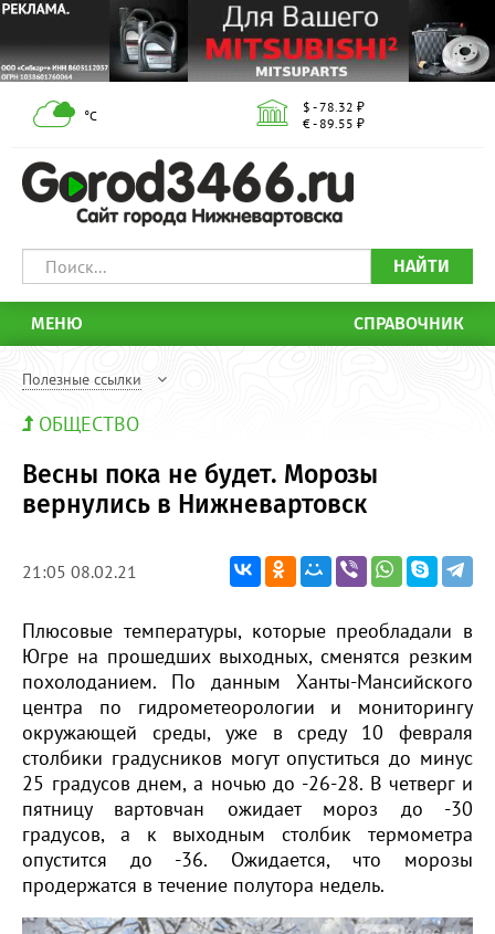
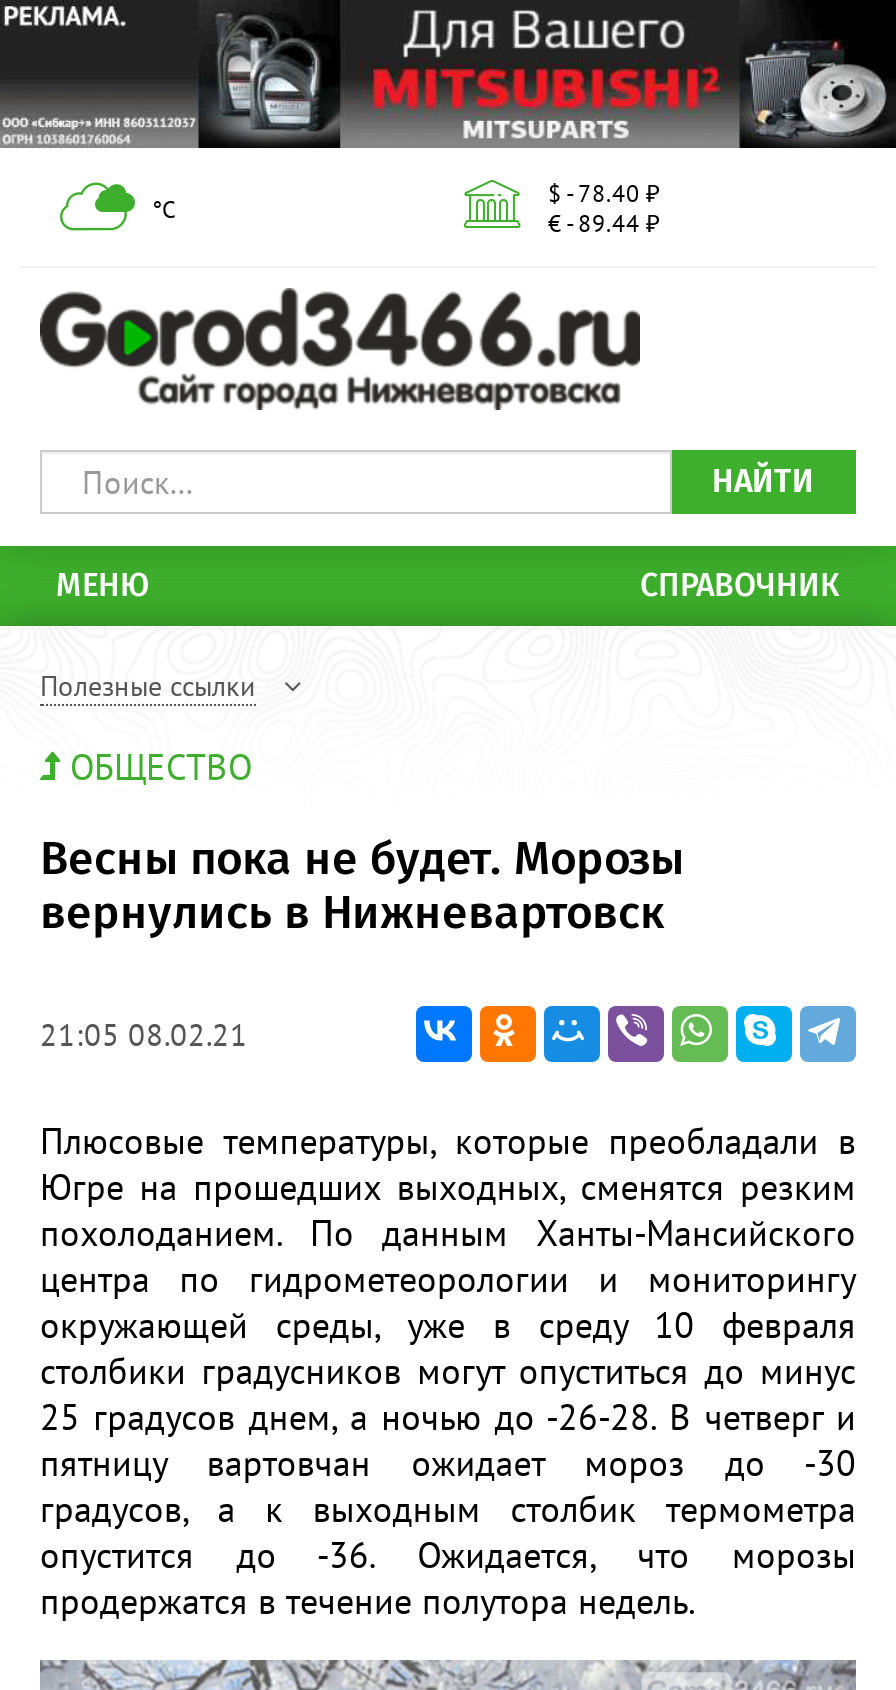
[303,98,365,115] $ - 78.32 ₽ -> [548,178,660,208] $ - 78.40 ₽
[303,115,365,131] € - 89.55 ₽ -> [548,208,660,238] € - 89.44 ₽

